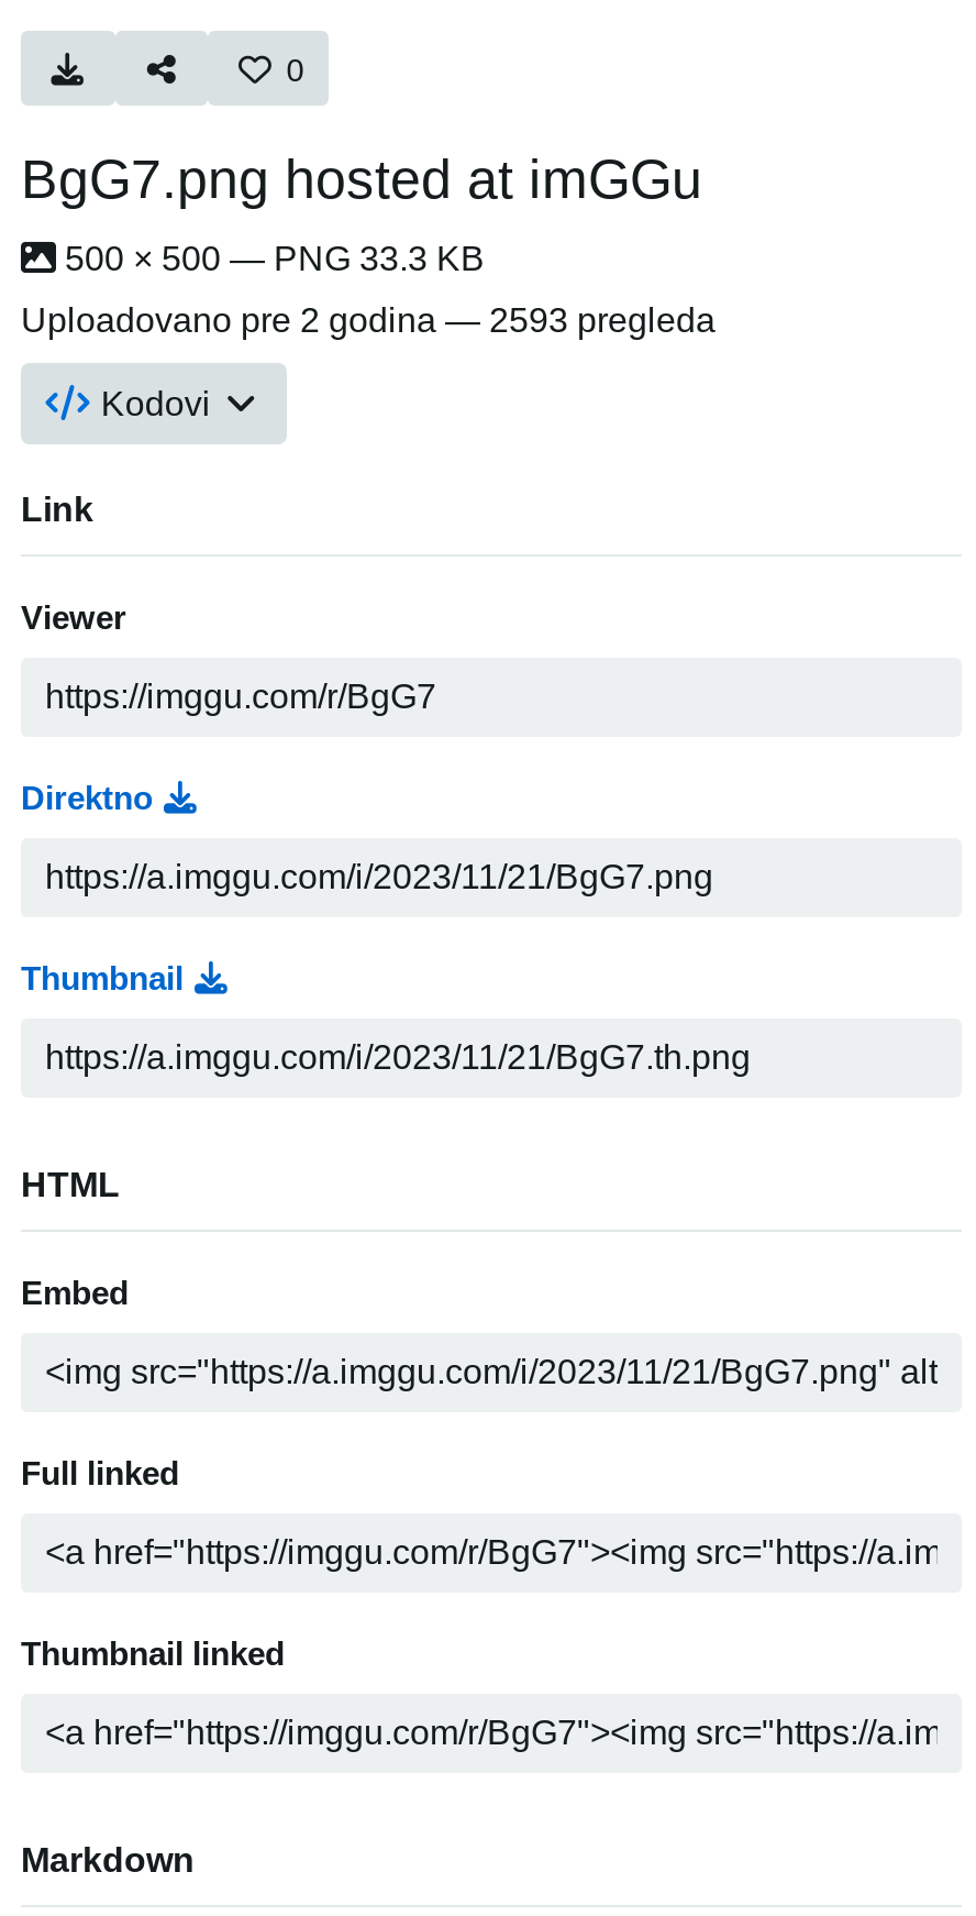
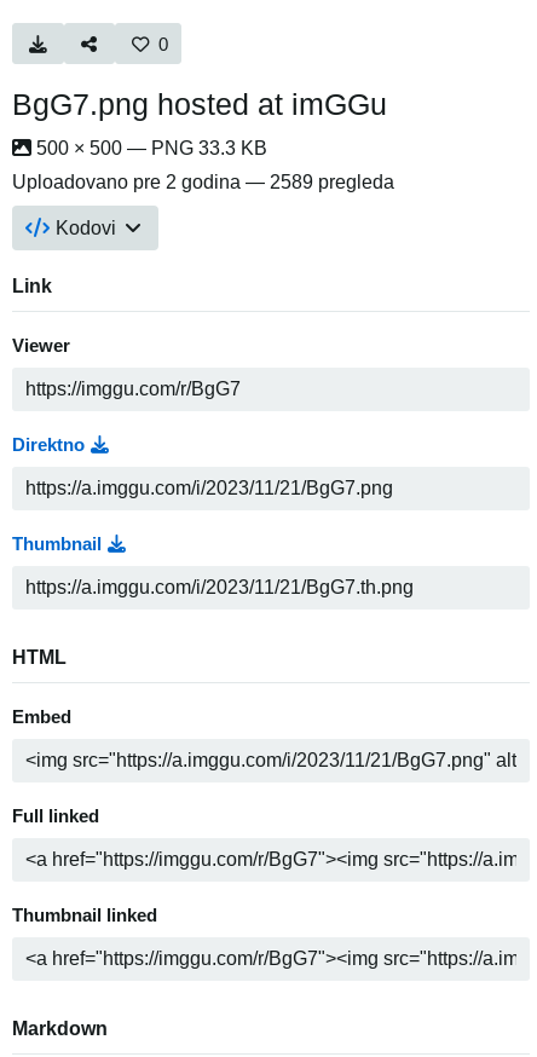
[21,301,716,339] Uploadovano pre 2 godina — 2593 pregleda -> [12,172,394,192] Uploadovano pre 2 godina — 2589 pregleda

